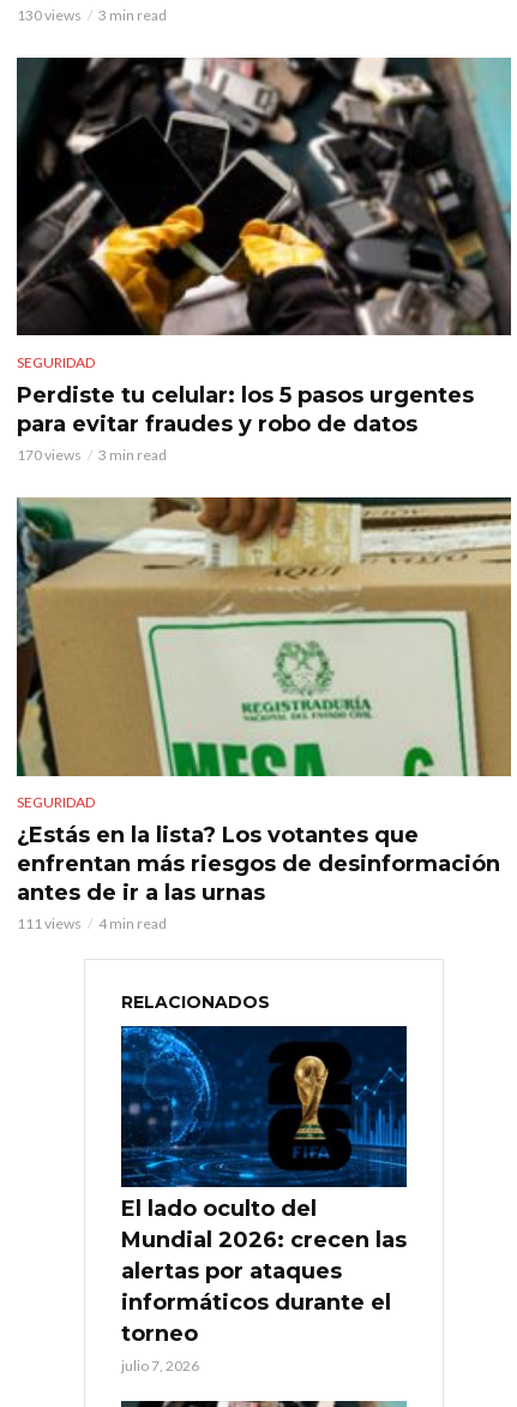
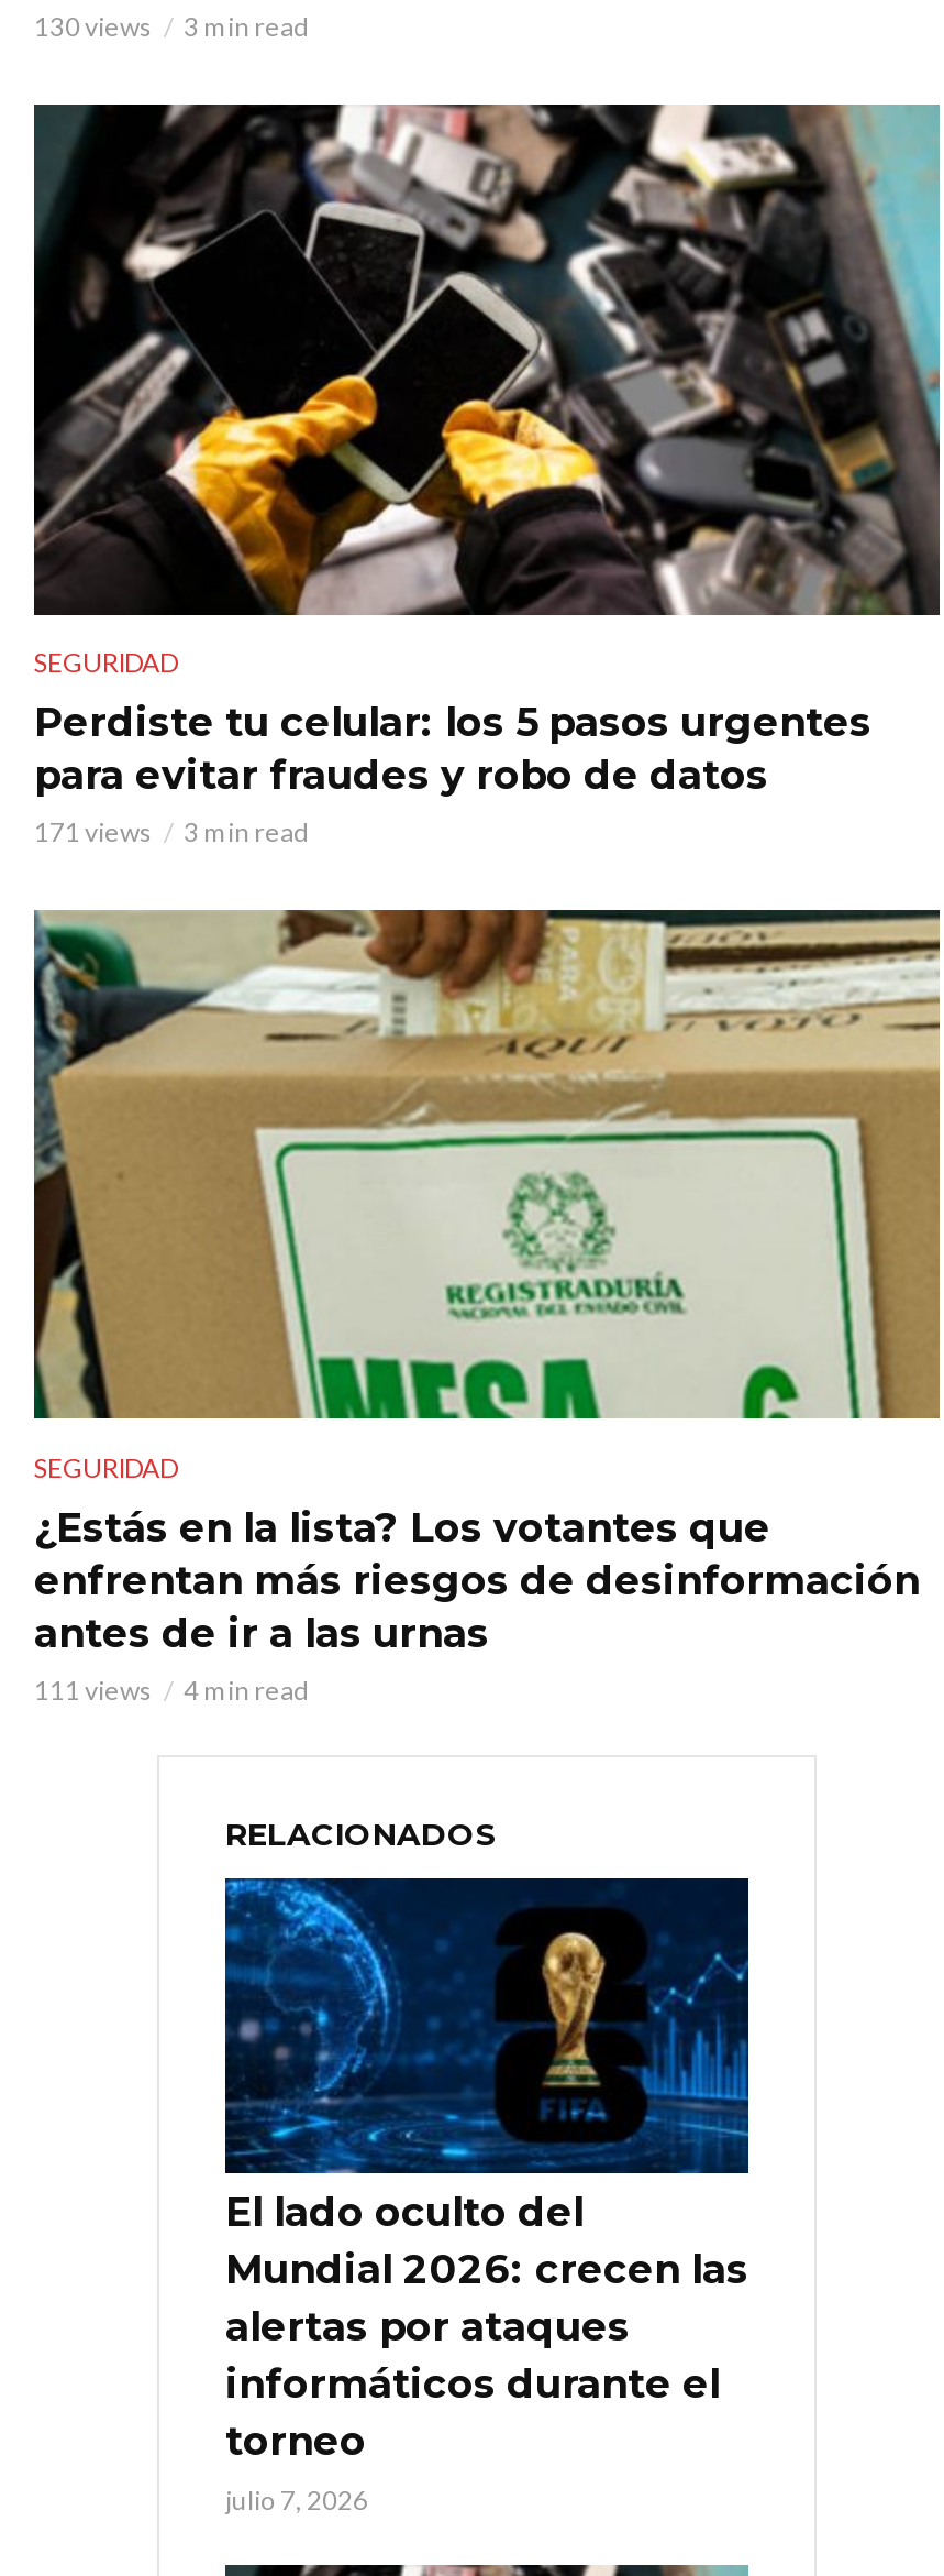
[17,446,167,464] 170 views 3 min read -> [34,816,309,849] 171 views 3 min read

